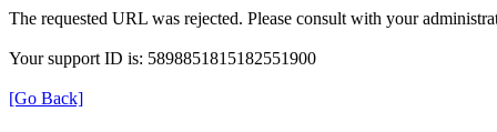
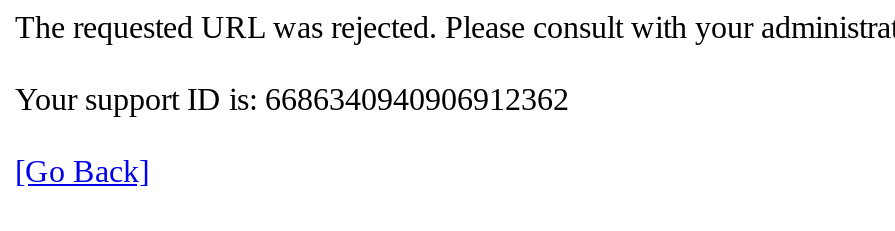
[9,49,316,68] Your support ID is: 5898851815182551900 -> [15,82,569,116] Your support ID is: 6686340940906912362

